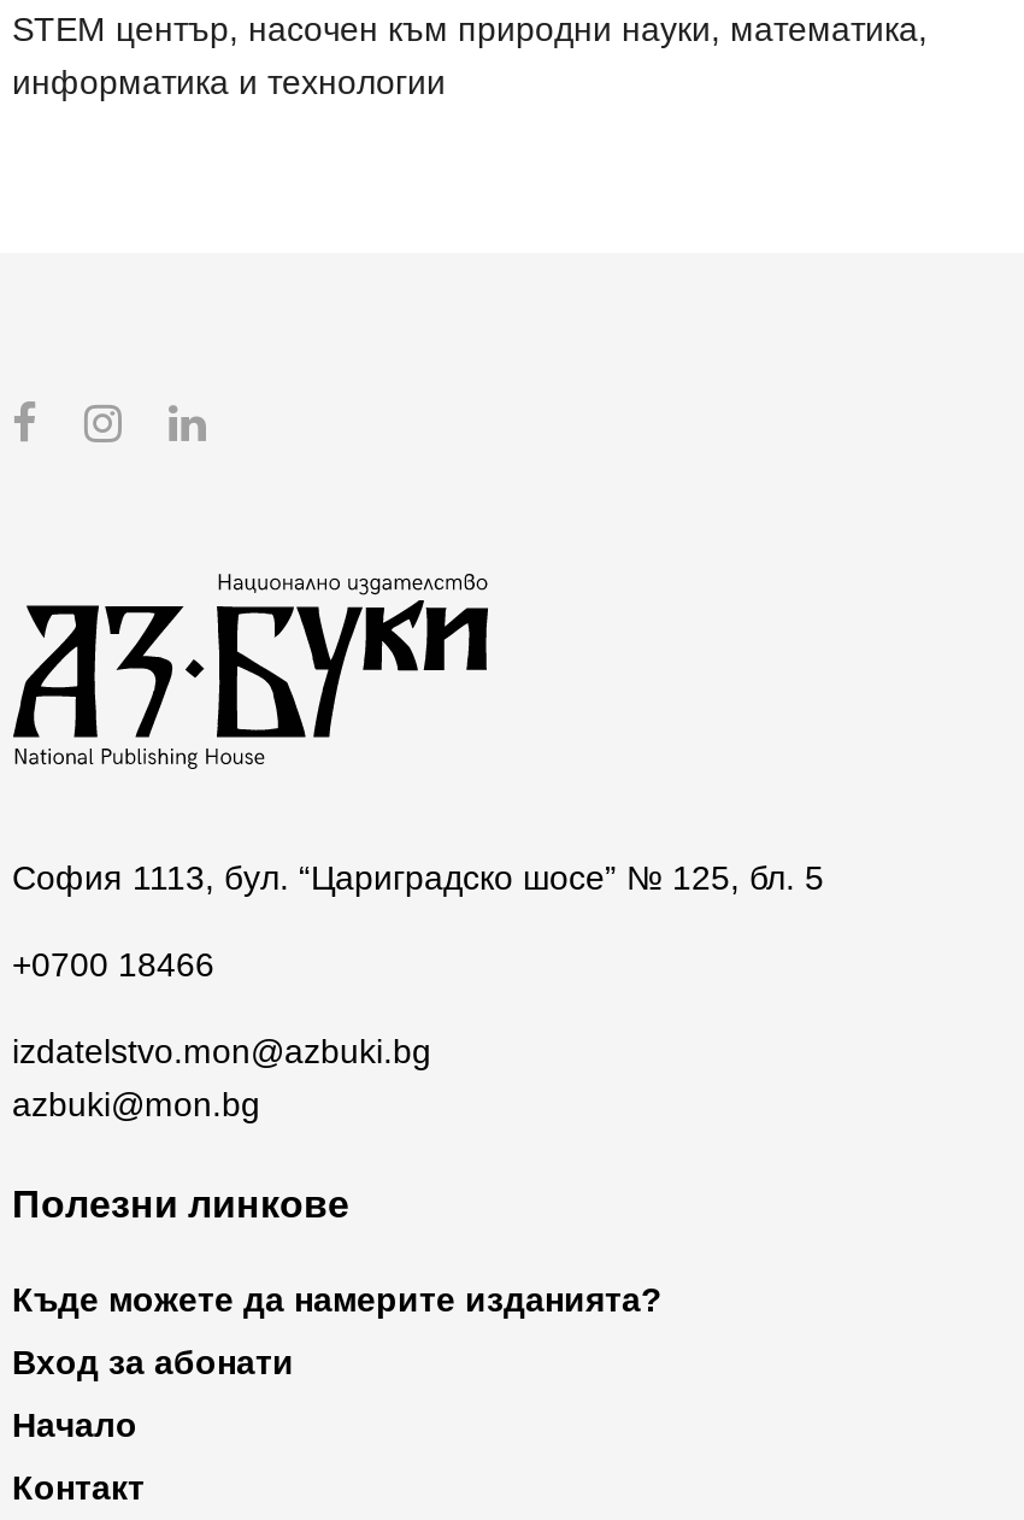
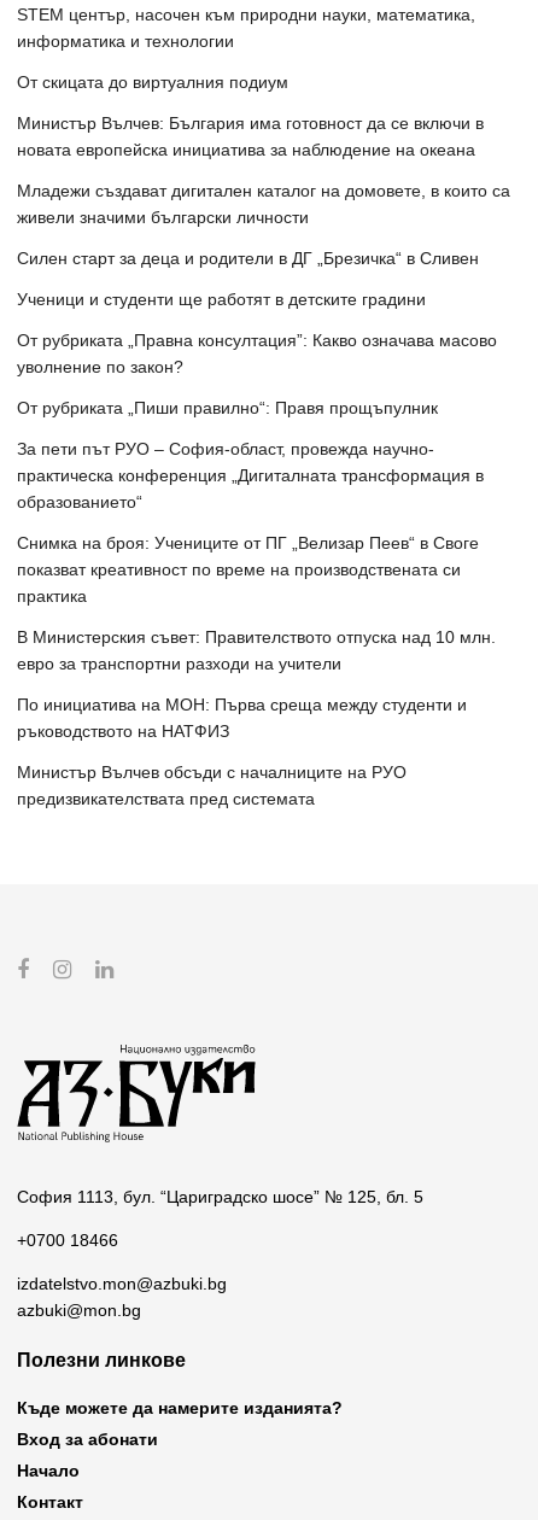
none -> [17,72,510,808] От скицата до виртуалния подиум | Министър Вълчев: България има готовност да се включи в | новата европейска инициатива за наблюдение на океана | Младежи създават дигитален каталог на домовете, в които са | живели значими български личности | Силен старт за деца и родители в ДГ „Брезичка“ в Сливен | Ученици и студенти ще работят в детските градини | От рубриката „Правна консултация”: Какво означава масово | уволнение по закон? | От рубриката „Пиши правилно“: Правя прощъпулник | За пети път РУО – София-област, провежда научно- | практическа конференция „Дигиталната трансформация в | образованието“ | Снимка на броя: Учениците от ПГ „Велизар Пеев“ в Своге | показват креативност по време на производствената си | практика | В Министерския съвет: Правителството отпуска над 10 млн. | евро за транспортни разходи на учители | По инициатива на МОН: Първа среща между студенти и | ръководството на НАТФИЗ | Министър Вълчев обсъди с началниците на РУО | предизвикателствата пред системата

